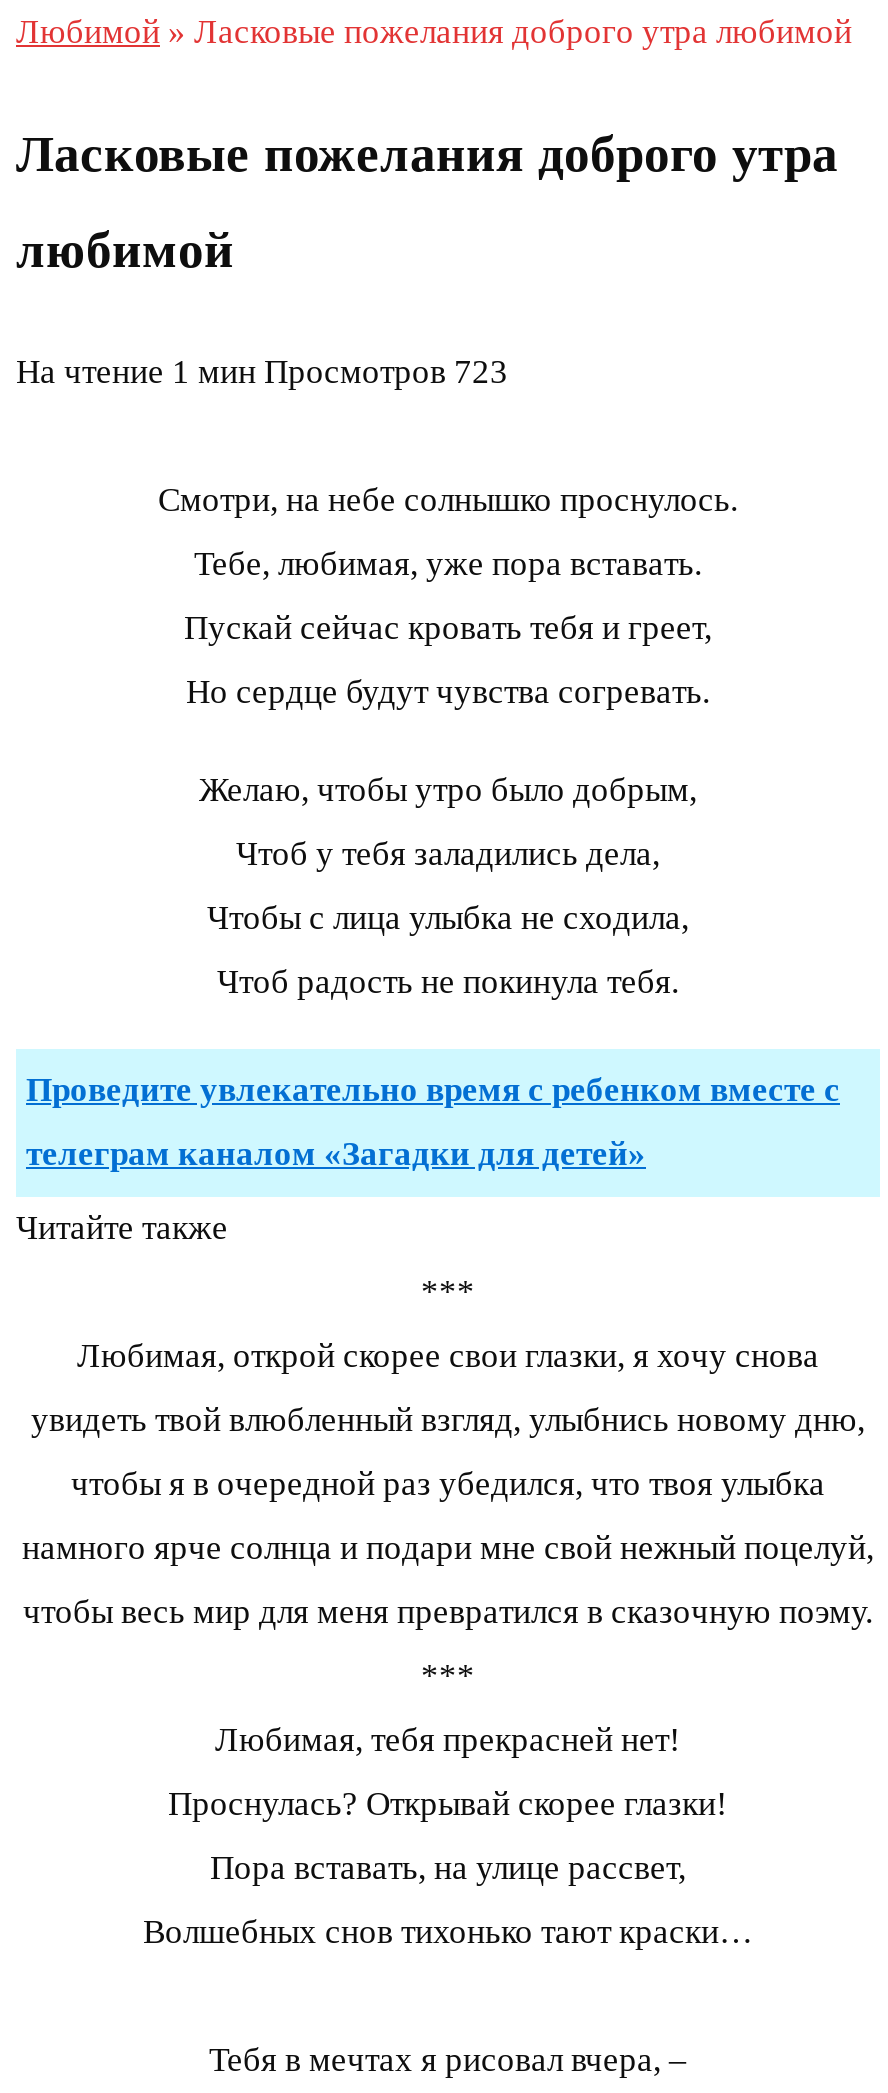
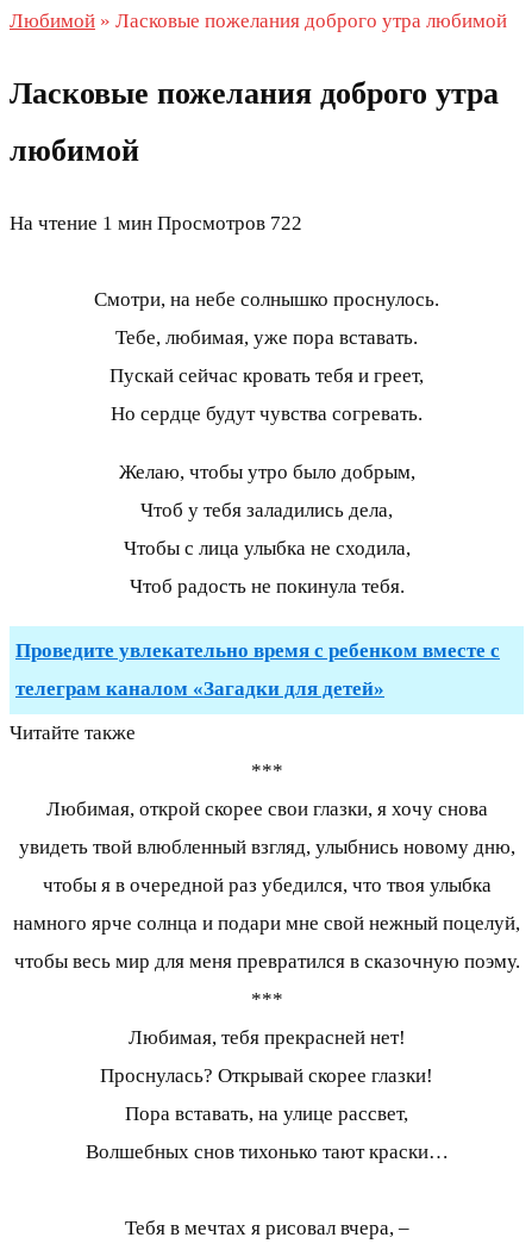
[16,354,508,392] На чтение 1 мин Просмотров 723 -> [10,212,302,235] На чтение 1 мин Просмотров 722

